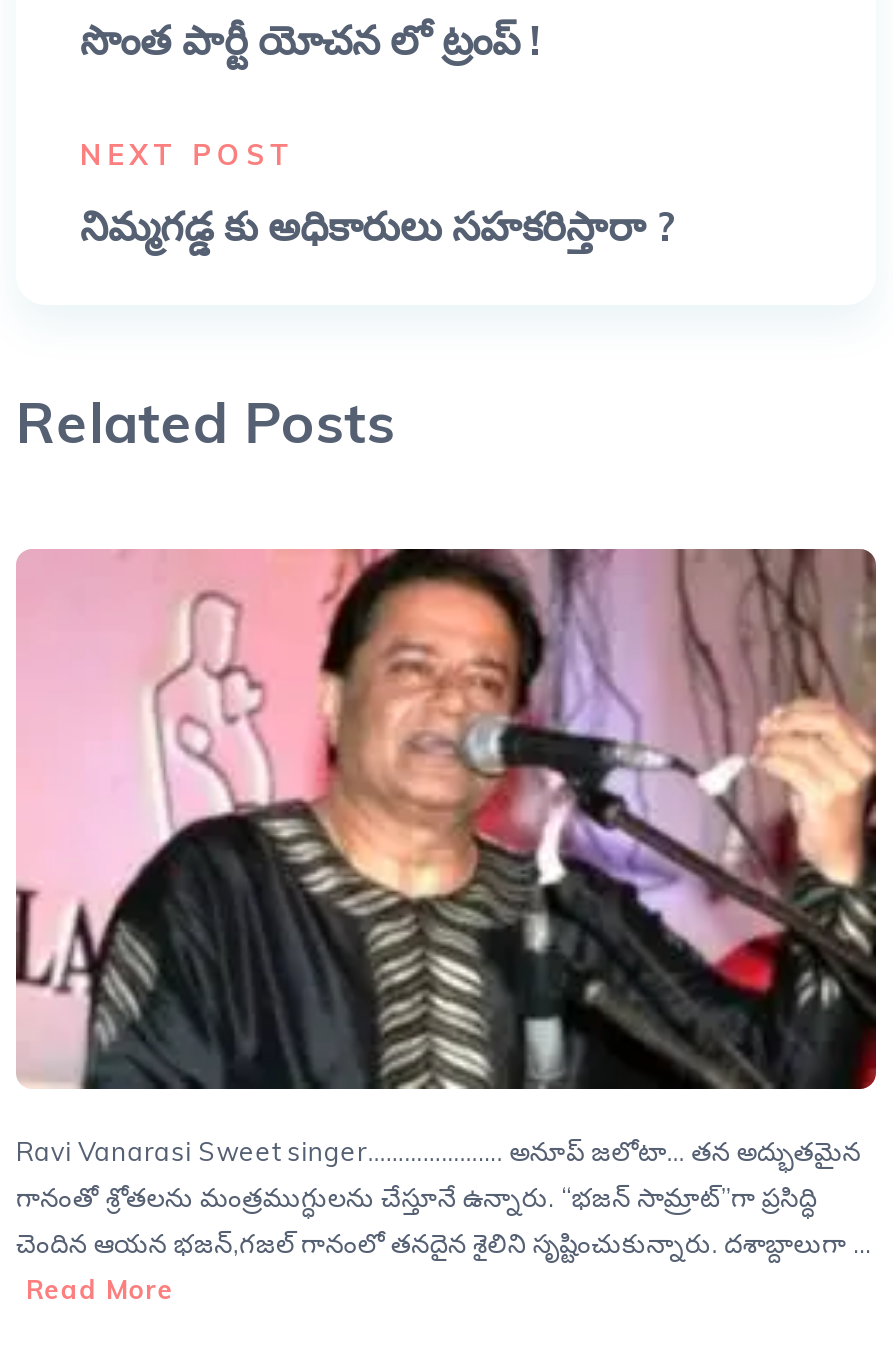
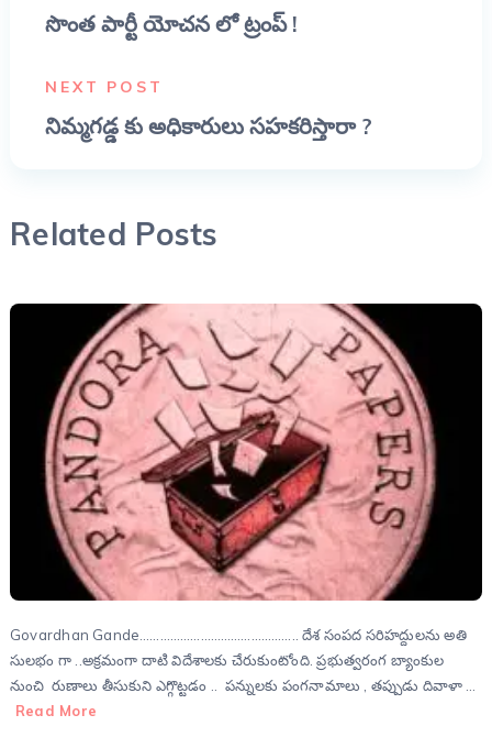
[14,547,878,1259] [image] | Ravi Vanarasi Sweet singer…………………. అనూప్ జలోటా… తన అద్భుతమైన | గానంతో శ్రోతలను మంత్రముగ్ధులను చేస్తూనే ఉన్నారు. “భజన్ సామ్రాట్”గా ప్రసిద్ధి | చెందిన ఆయన భజన్,గజల్ గానంలో తనదైన శైలిని సృష్టించుకున్నారు. దశాబ్దాలుగా … -> [9,302,483,694] [image] | Govardhan Gande……………………………………….. దేశ సంపద సరిహద్దులను అతి | సులభం గా ..అక్రమంగా దాటి విదేశాలకు చేరుకుంటోంది. ప్రభుత్వరంగ బ్యాంకుల | నుంచి రుణాలు తీసుకుని ఎగ్గొట్టడం .. పన్నులకు పంగనామాలు , తప్పుడు దివాళా …

